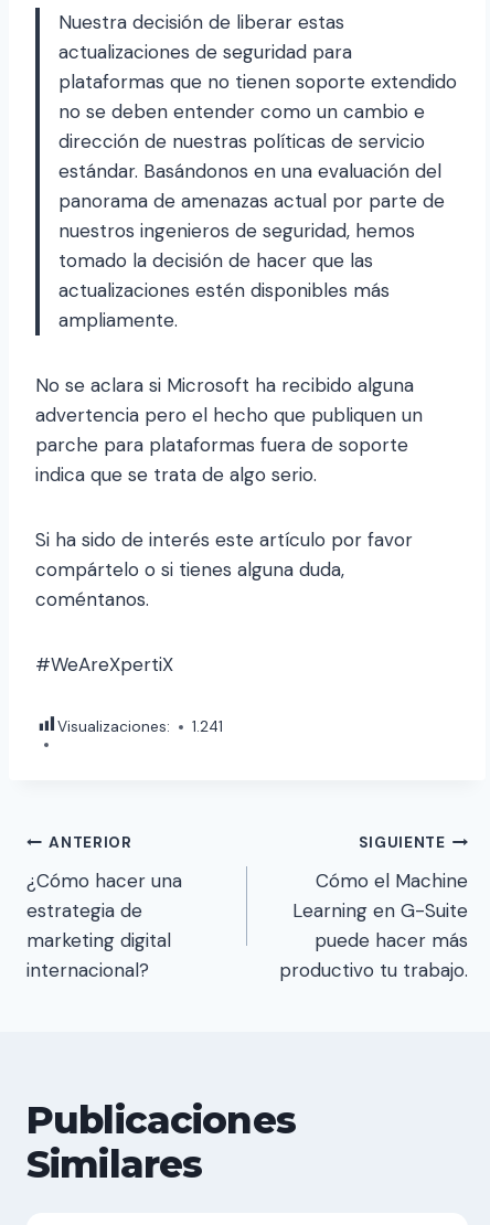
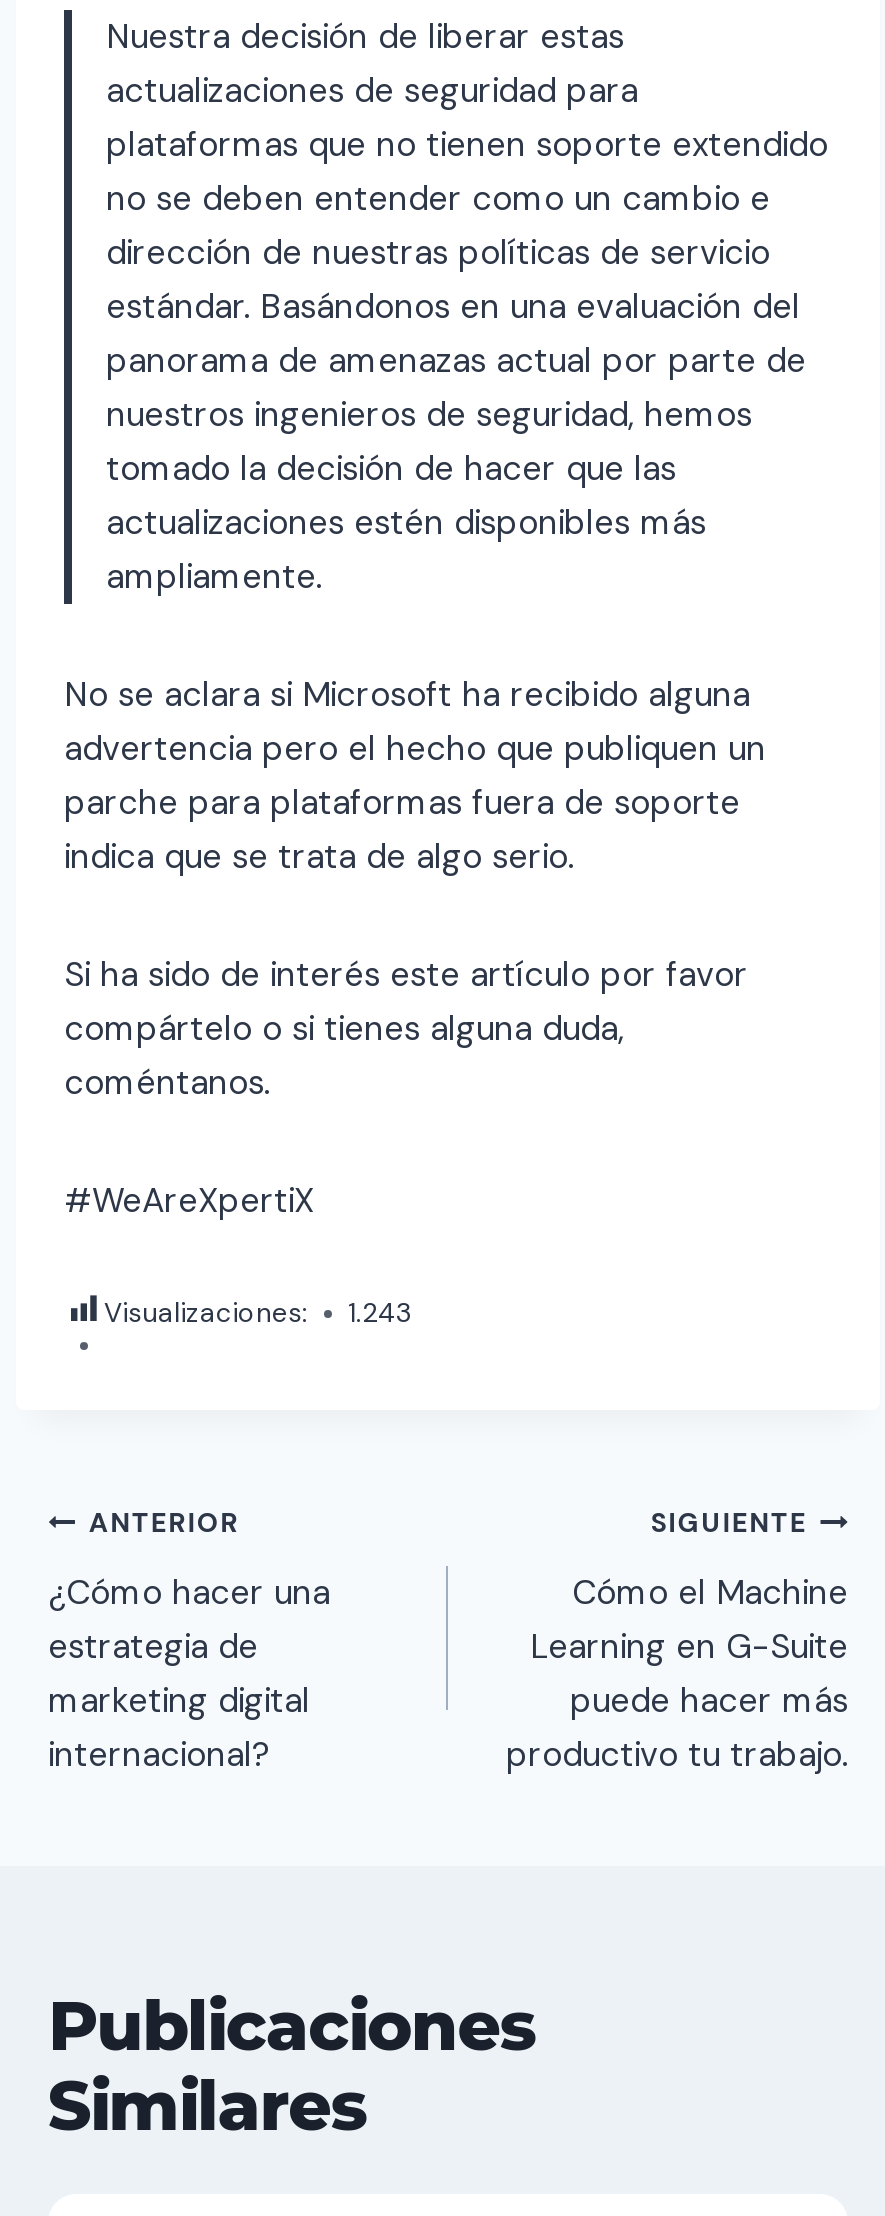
[57,717,223,736] Visualizaciones: 1.241 -> [104,1296,412,1330] Visualizaciones: 1.243

